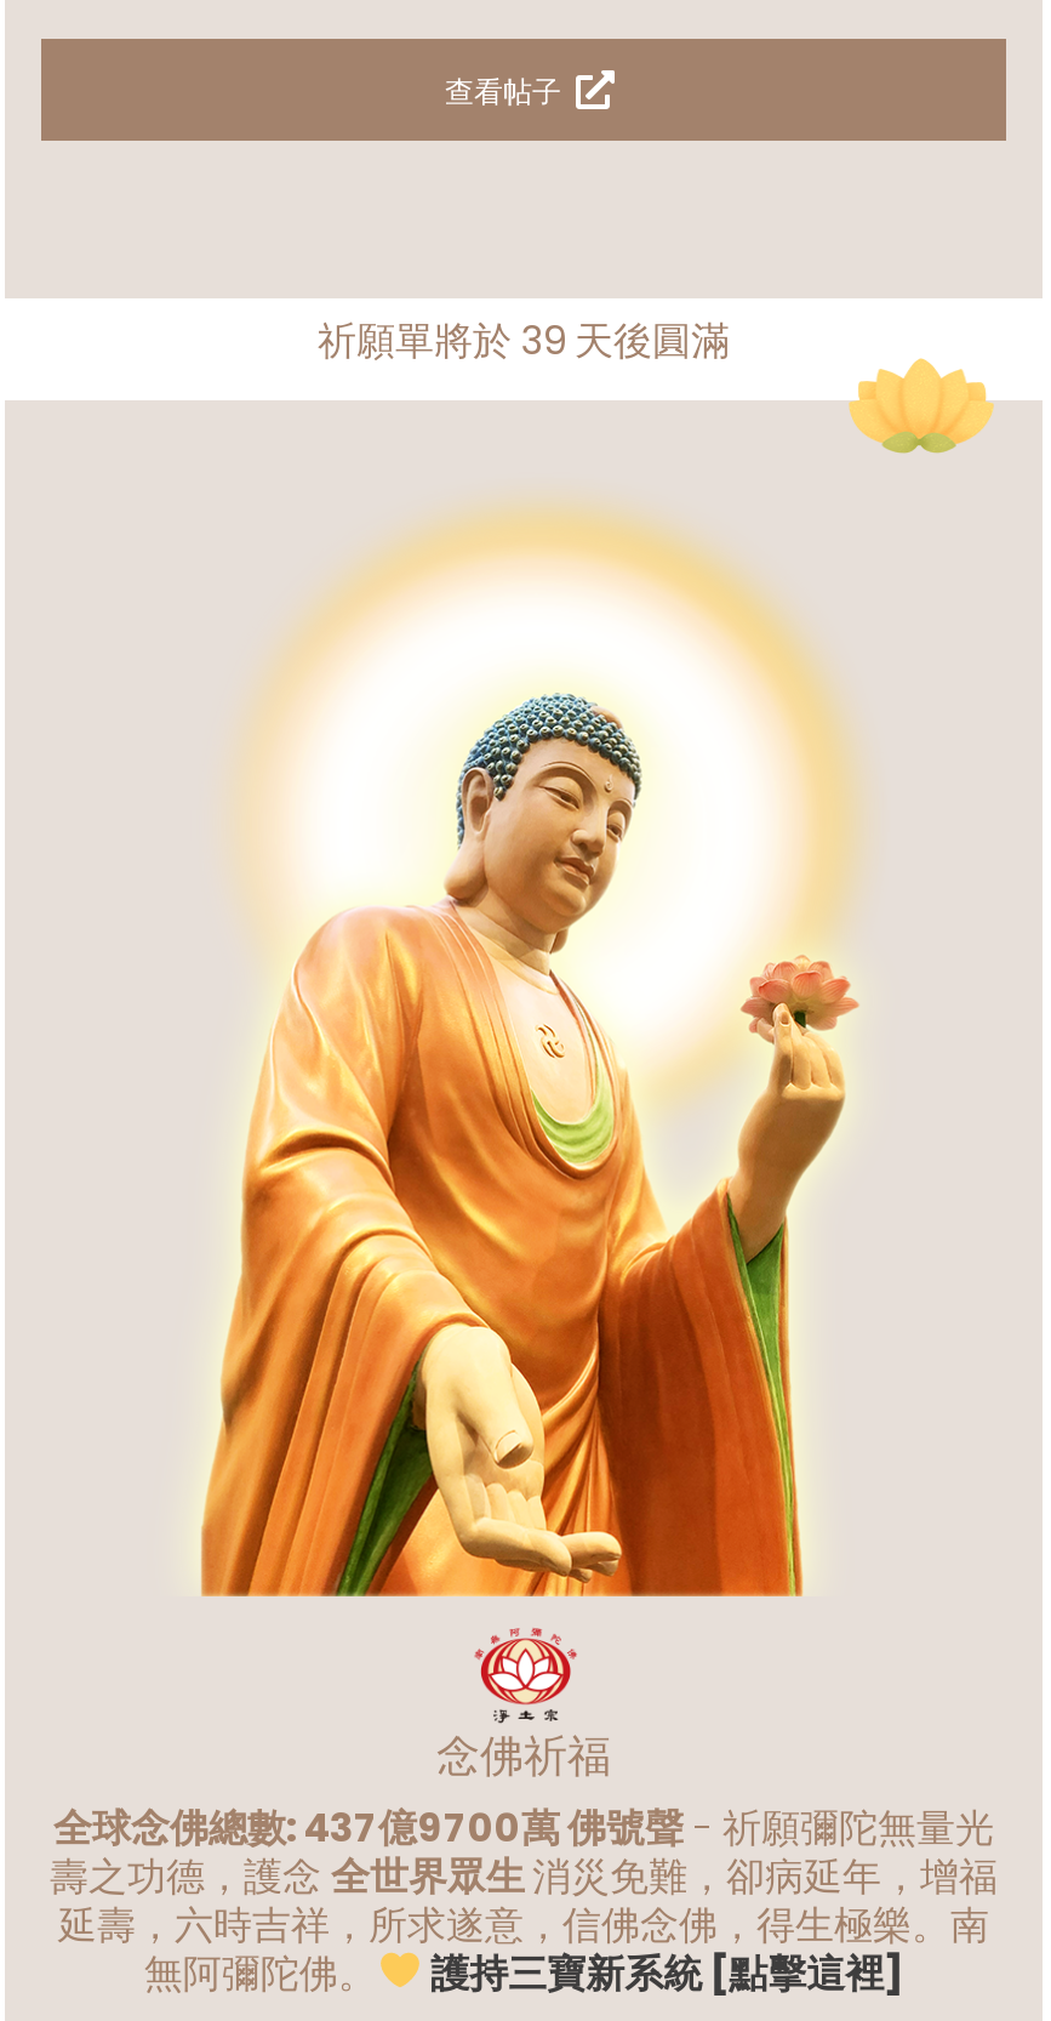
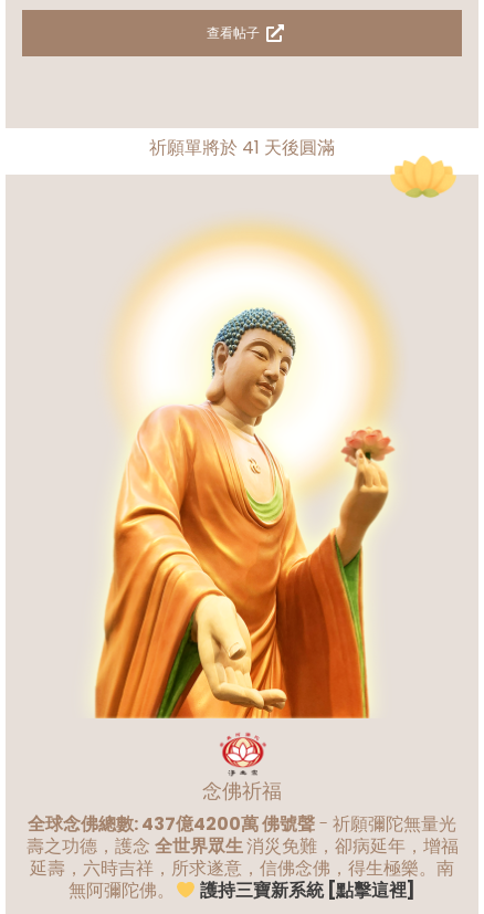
[318,314,730,370] 祈願單將於39天後圓滿 -> [149,134,335,160] 祈願單將於41天後圓滿
[53,1800,994,1856] 全球念佛總數: 437億9700萬 佛號聲- 祈願彌陀無量光 -> [28,811,456,837] 全球念佛總數: 437億4200萬 佛號聲- 祈願彌陀無量光

